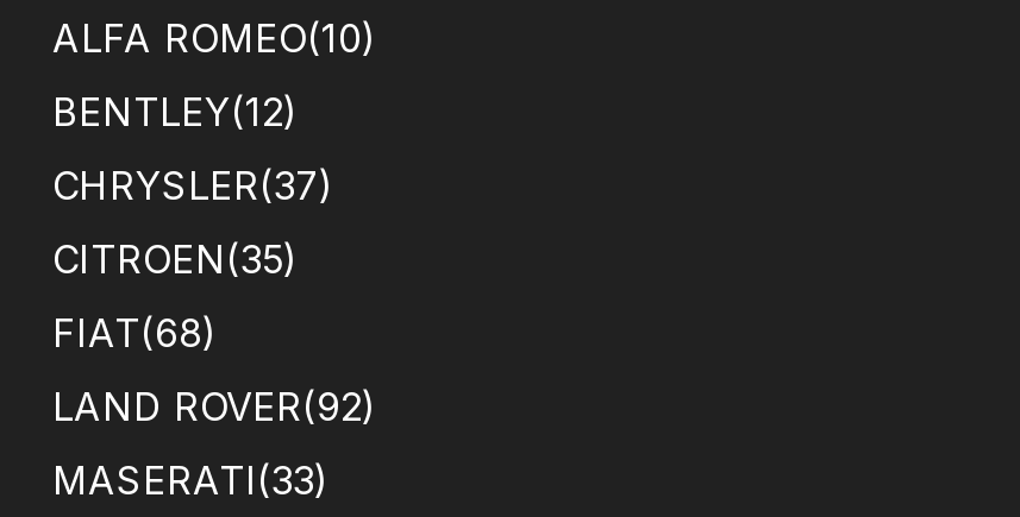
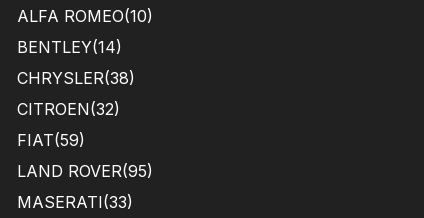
[52,88,298,136] BENTLEY(12) -> [17,37,122,57] BENTLEY(14)
[52,162,333,210] CHRYSLER(37) -> [17,68,135,88] CHRYSLER(38)
[52,236,298,283] CITROEN (35) -> [17,99,120,119] CITROEN (32)
[52,309,217,357] FIAT(68) -> [17,130,85,150] FIAT(59)
[52,383,376,431] LAND ROVER(92) -> [17,161,153,181] LAND ROVER(95)

